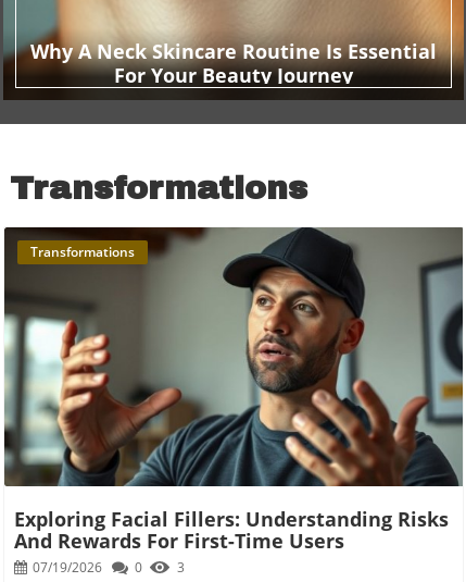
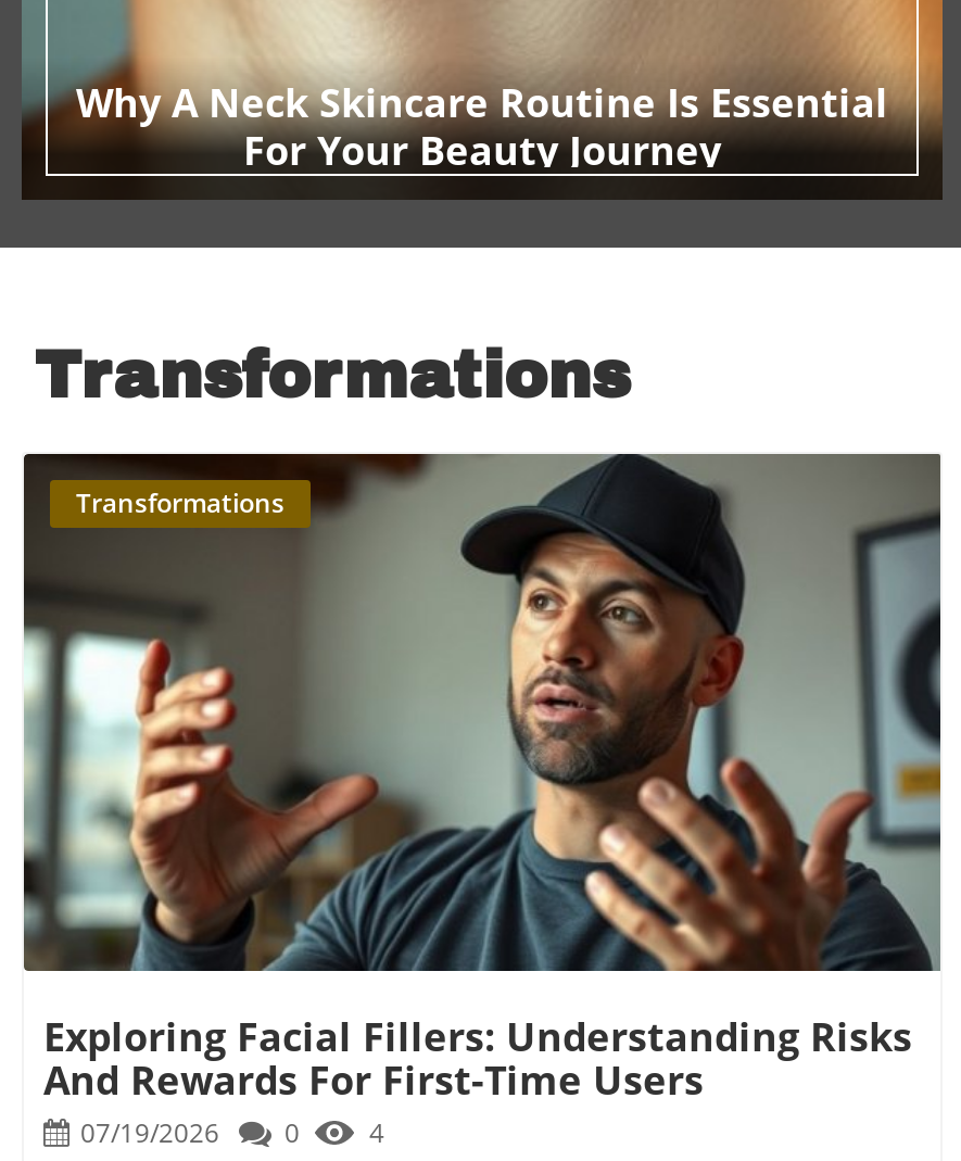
[33,558,185,576] 07/19/2026 0 3 -> [80,1113,384,1150] 07/19/2026 0 4

